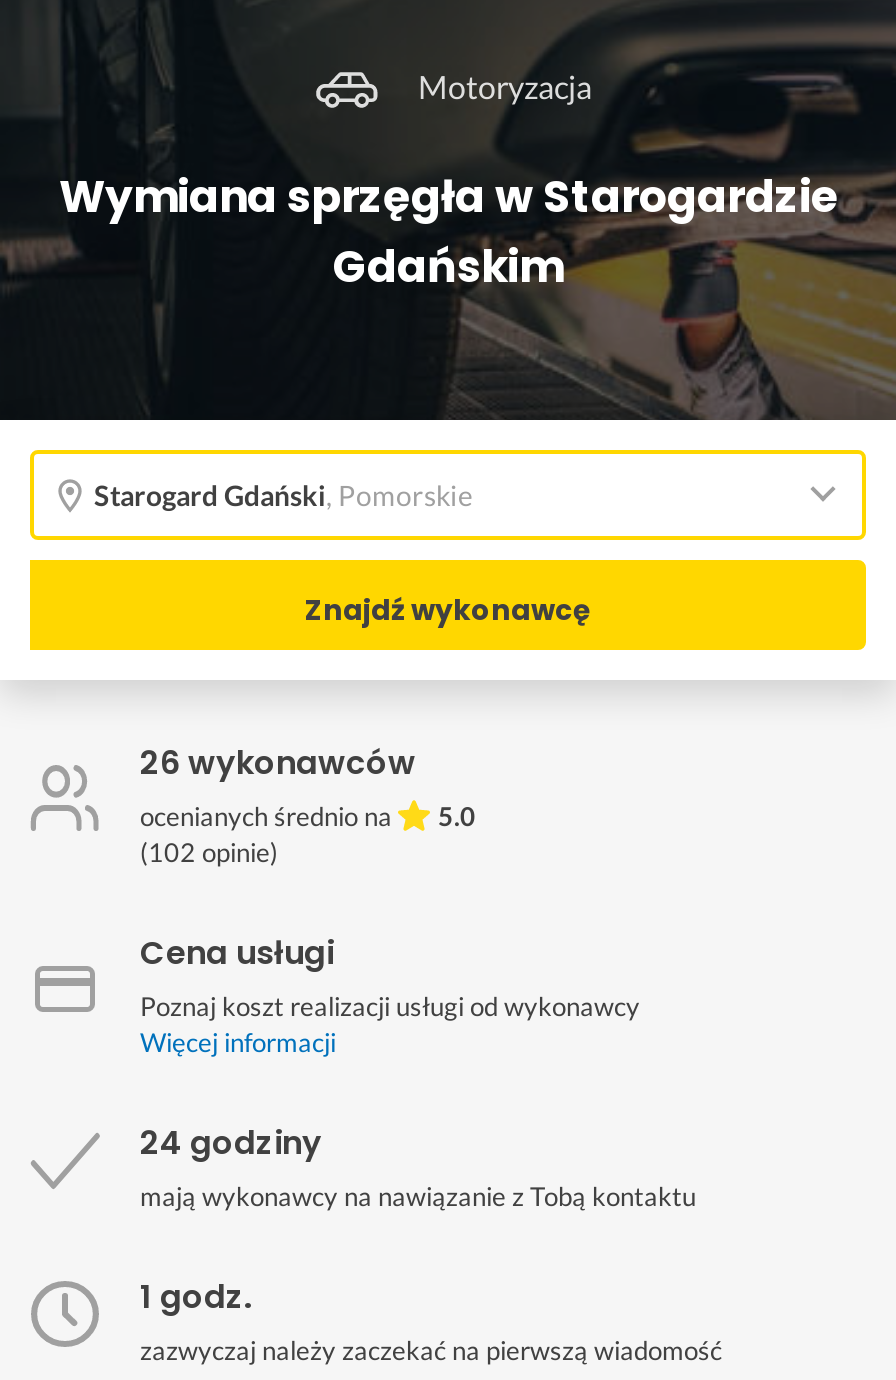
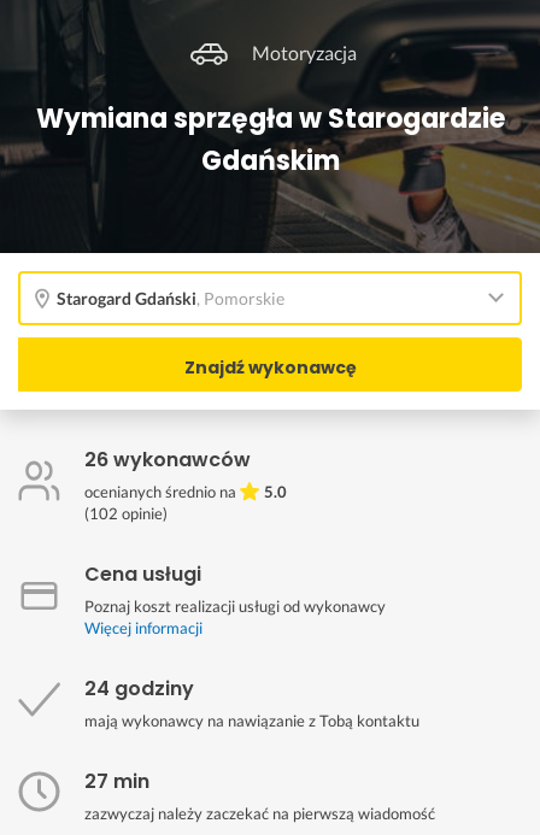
[140,1274,252,1320] 1 godz. -> [84,768,149,795] 27 min

